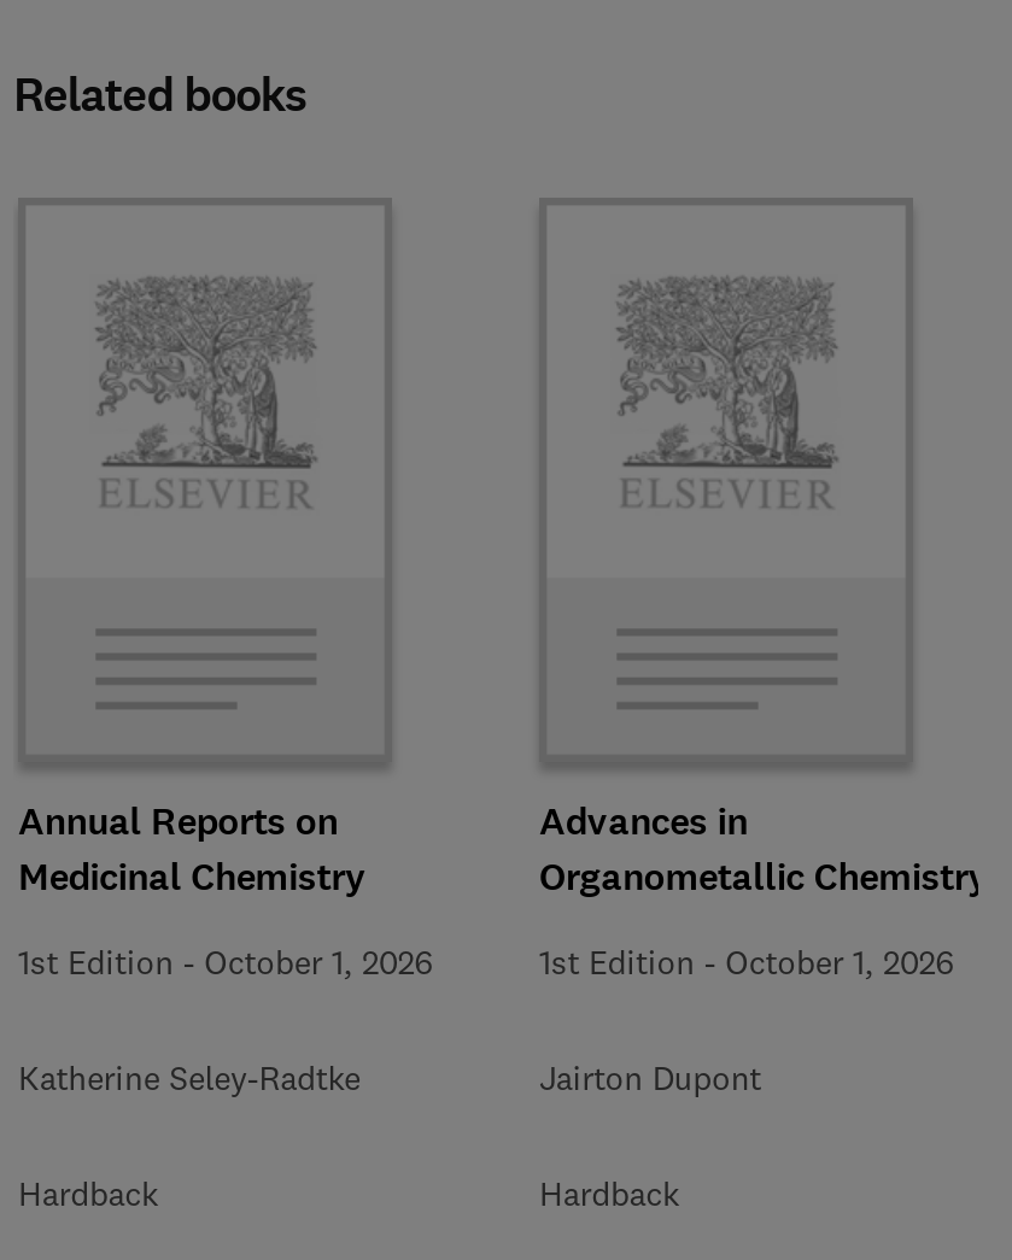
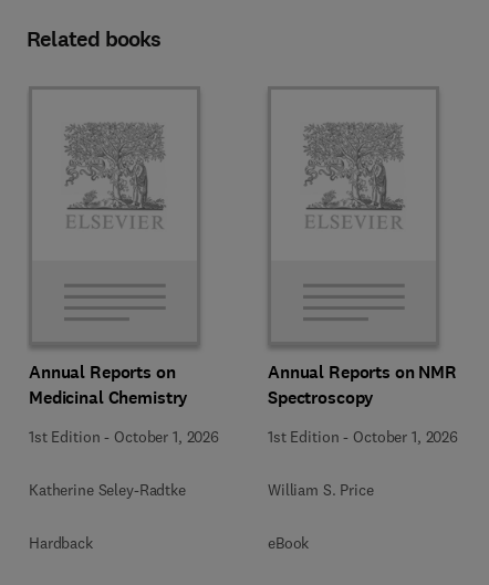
[539,796,989,902] Advances in | Organometallic Chemistry -> [268,361,457,409] Annual Reports on NMR | Spectroscopy
[539,1056,761,1100] Jairton Dupont -> [268,480,374,500] William S. Price
[539,1172,679,1215] Hardback -> [268,533,309,553] eBook

